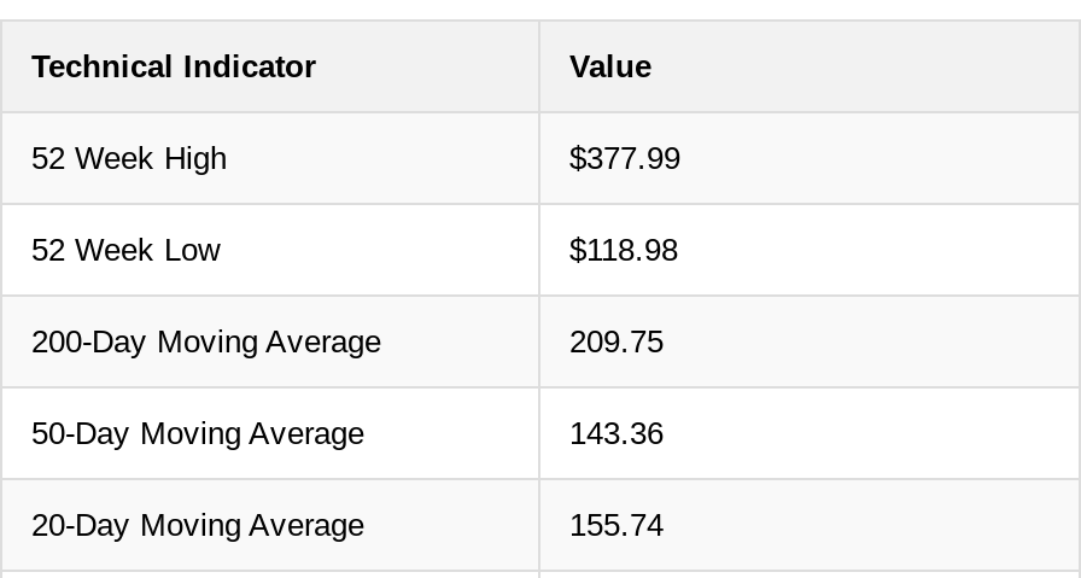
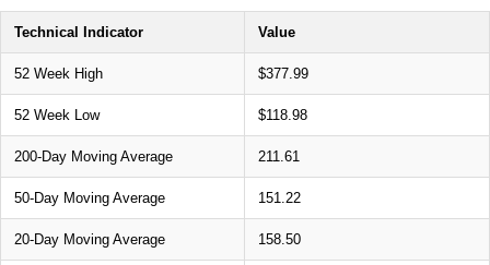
[569,323,664,359] 209.75 -> [258,148,300,164] 211.61
[569,414,664,451] 143.36 -> [258,189,301,206] 151.22
[569,506,664,542] 155.74 -> [258,231,301,247] 158.50

